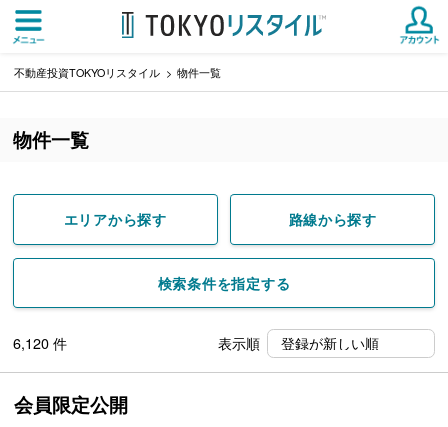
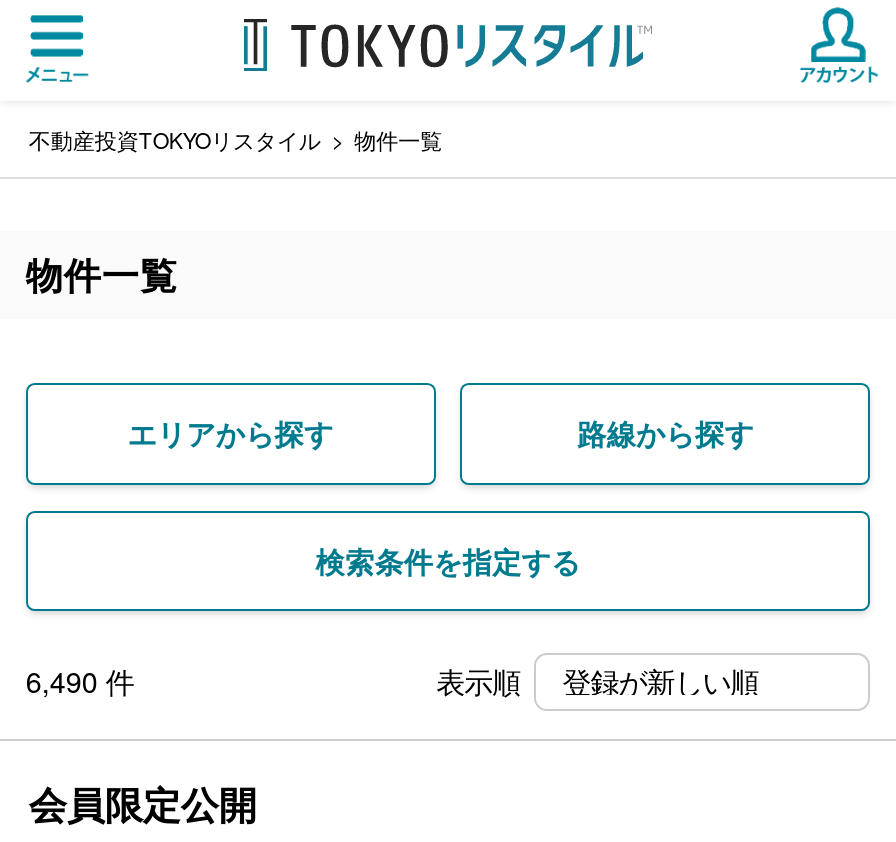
[13,333,67,353] 6,120件 -> [26,662,134,702] 6,490件

